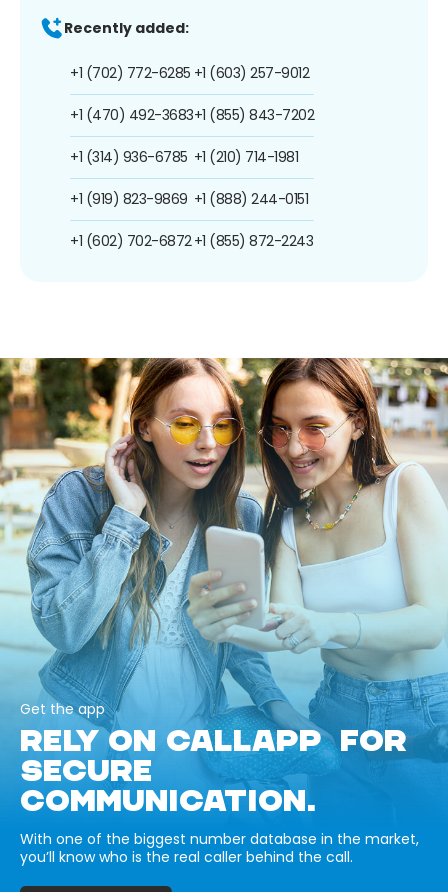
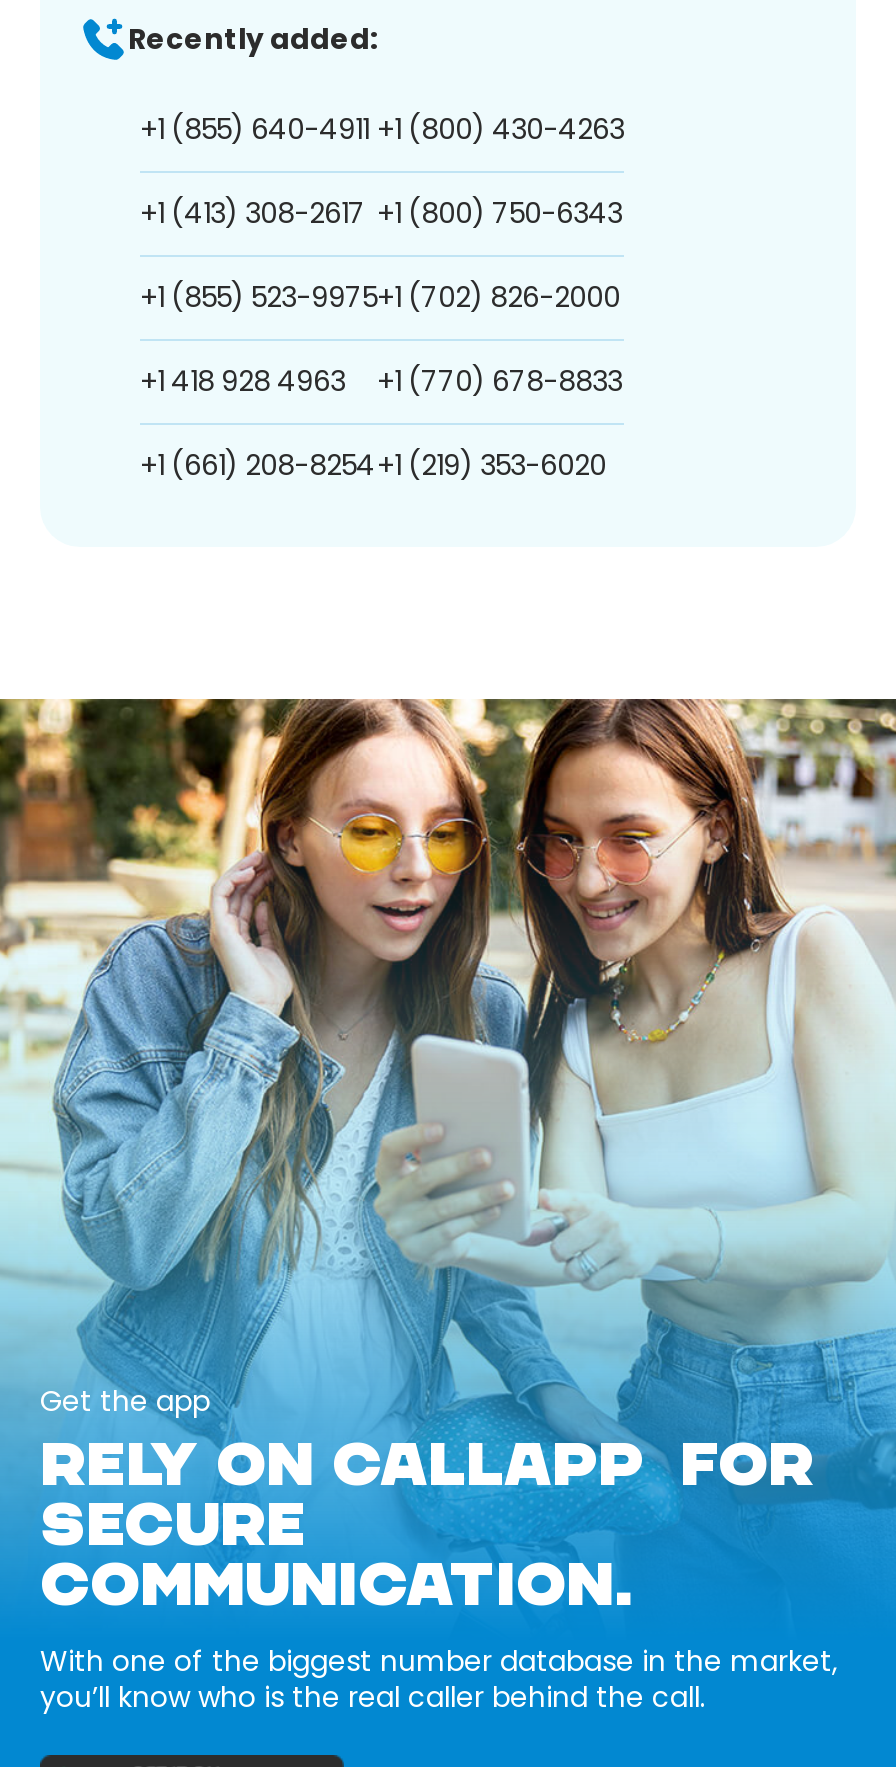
[70,62,190,82] +1 (702) 772-6285 -> [140,108,369,148] +1 (855) 640-4911
[193,62,309,82] +1 (603) 257-9012 -> [377,108,624,148] +1 (800) 430-4263
[70,104,193,124] +1 (470) 492-3683 -> [140,192,365,232] +1 (413) 308-2617
[193,104,314,124] +1 (855) 843-7202 -> [377,192,622,232] +1 (800) 750-6343
[70,146,187,166] +1 (314) 936-6785 -> [140,276,377,316] +1 (855) 523-9975
[193,146,298,166] +1 (210) 714-1981 -> [377,276,620,316] +1 (702) 826-2000
[70,188,187,208] +1 (919) 823-9869 -> [140,360,345,400] +1 418 928 4963
[193,188,308,208] +1 (888) 244-0151 -> [377,360,622,400] +1 (770) 678-8833
[70,230,191,250] +1 (602) 702-6872 -> [140,444,375,484] +1 (661) 208-8254
[193,230,313,250] +1 (855) 872-2243 -> [377,444,606,484] +1 (219) 353-6020

